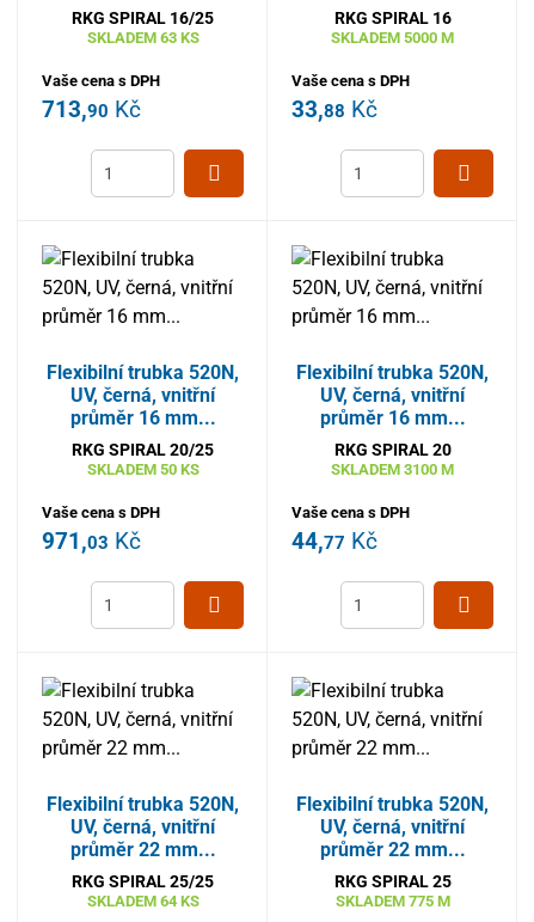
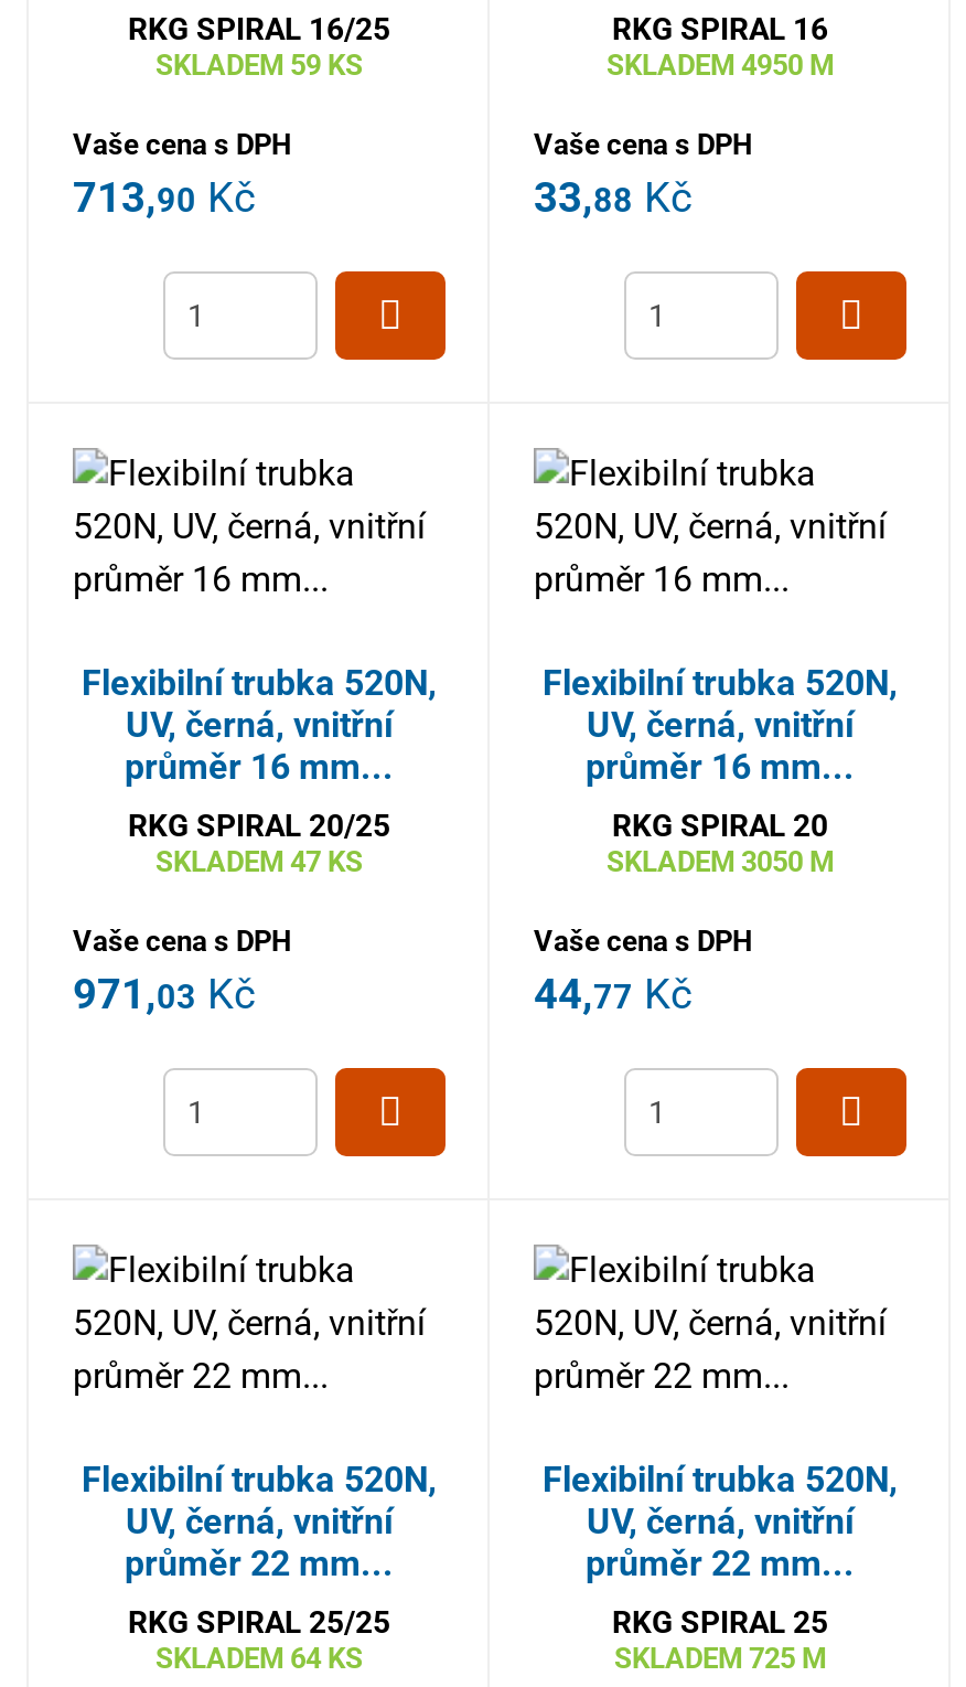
[87,29,199,47] SKLADEM 63 KS -> [155,49,363,83] SKLADEM 59 KS
[331,29,454,47] SKLADEM 5000 M -> [607,49,834,83] SKLADEM 4950 M
[87,461,199,479] SKLADEM 50 KS -> [155,846,363,879] SKLADEM 47 KS
[331,461,454,479] SKLADEM 3100 M -> [607,846,834,879] SKLADEM 3050 M
[335,893,450,911] SKLADEM 775 M -> [614,1643,826,1676] SKLADEM 725 M

